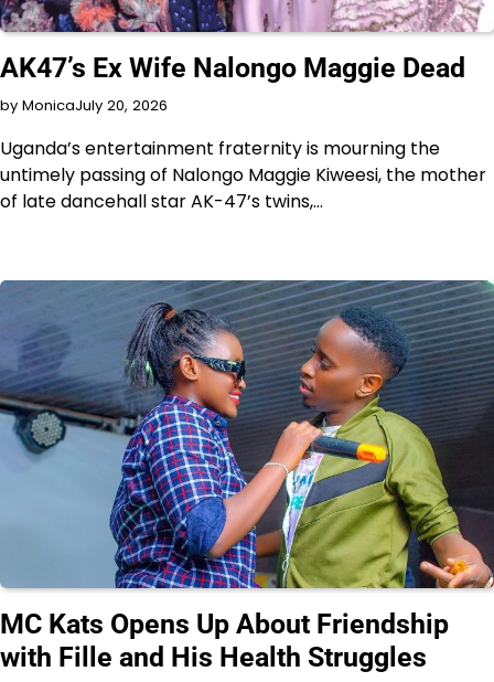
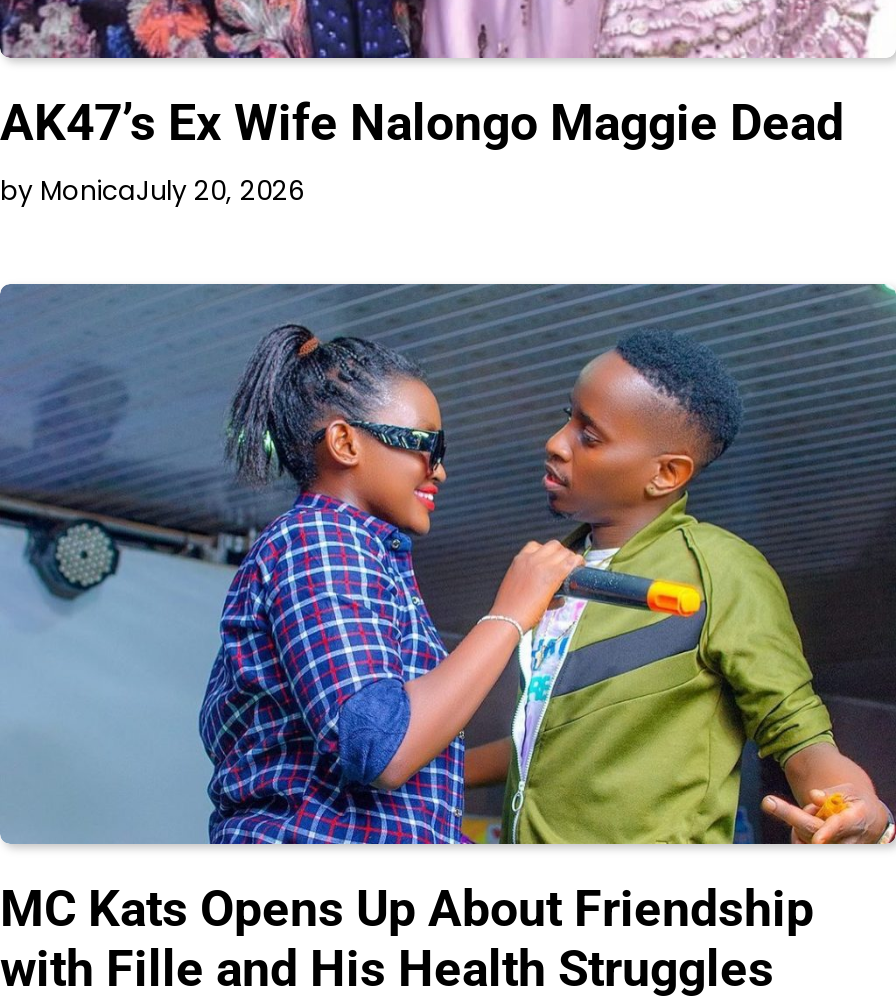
[0,136,486,214] Uganda’s entertainment fraternity is mourning the | untimely passing of Nalongo Maggie Kiweesi, the mother | of late dancehall star AK-47’s twins,… -> none

